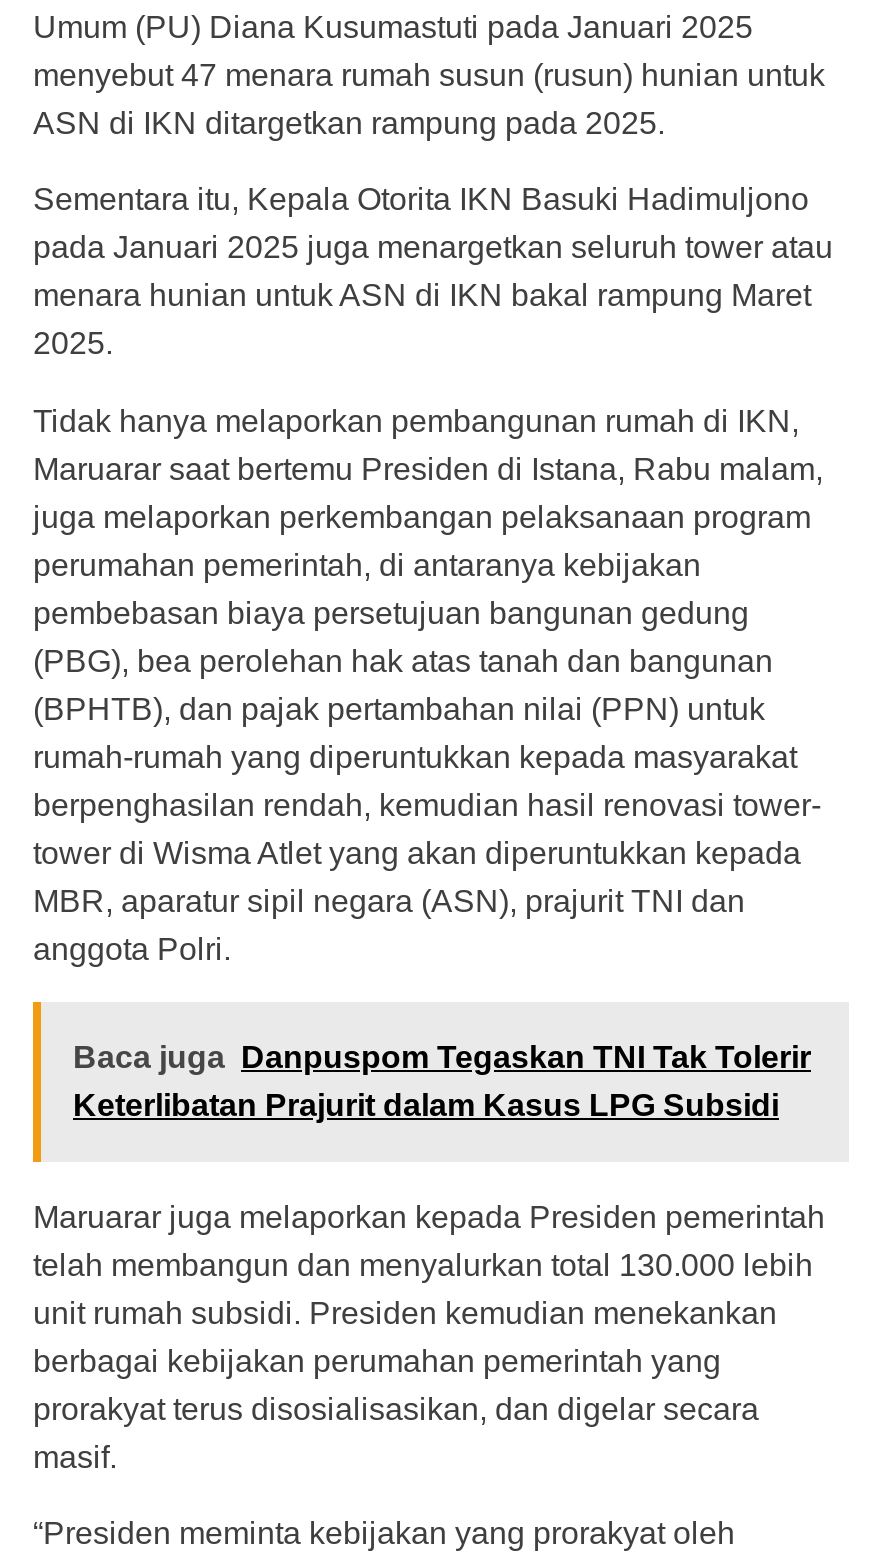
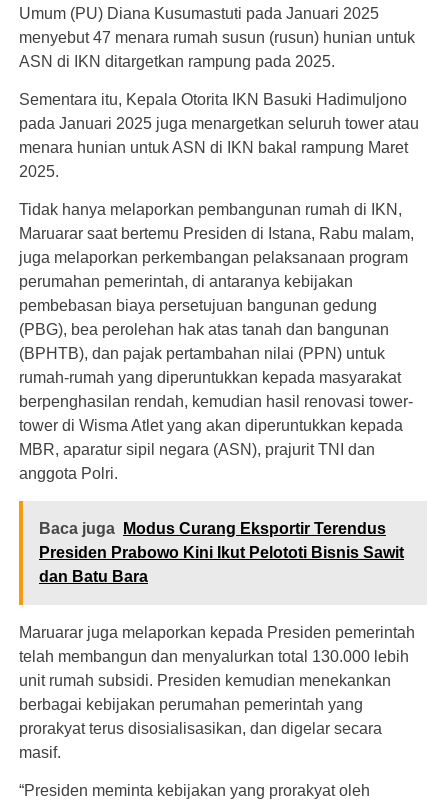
[73,1040,811,1122] Baca juga Danpuspom Tegaskan TNI Tak Tolerir | Keterlibatan Prajurit dalam Kasus LPG Subsidi -> [39,520,404,585] Baca juga Modus Curang Eksportir Terendus | Presiden Prabowo Kini Ikut Pelototi Bisnis Sawit | dan Batu Bara

